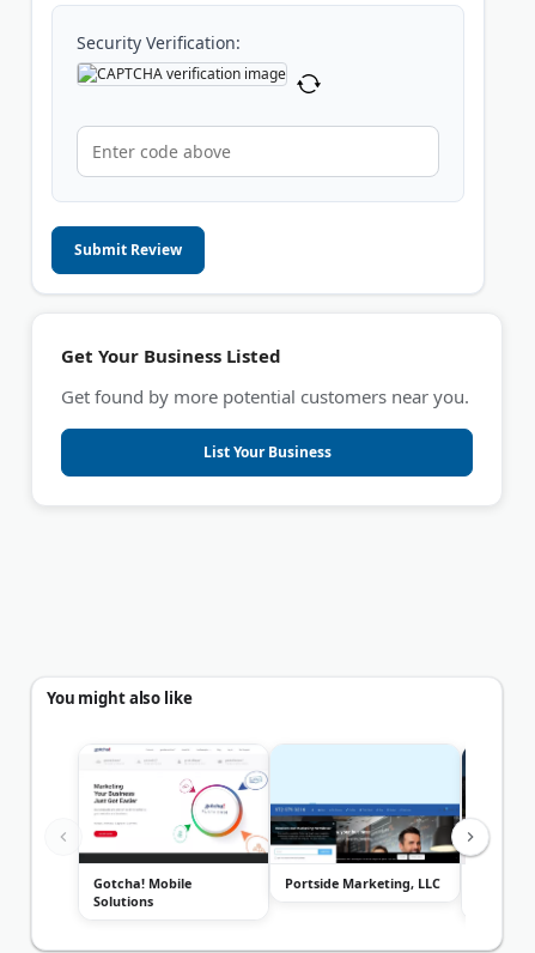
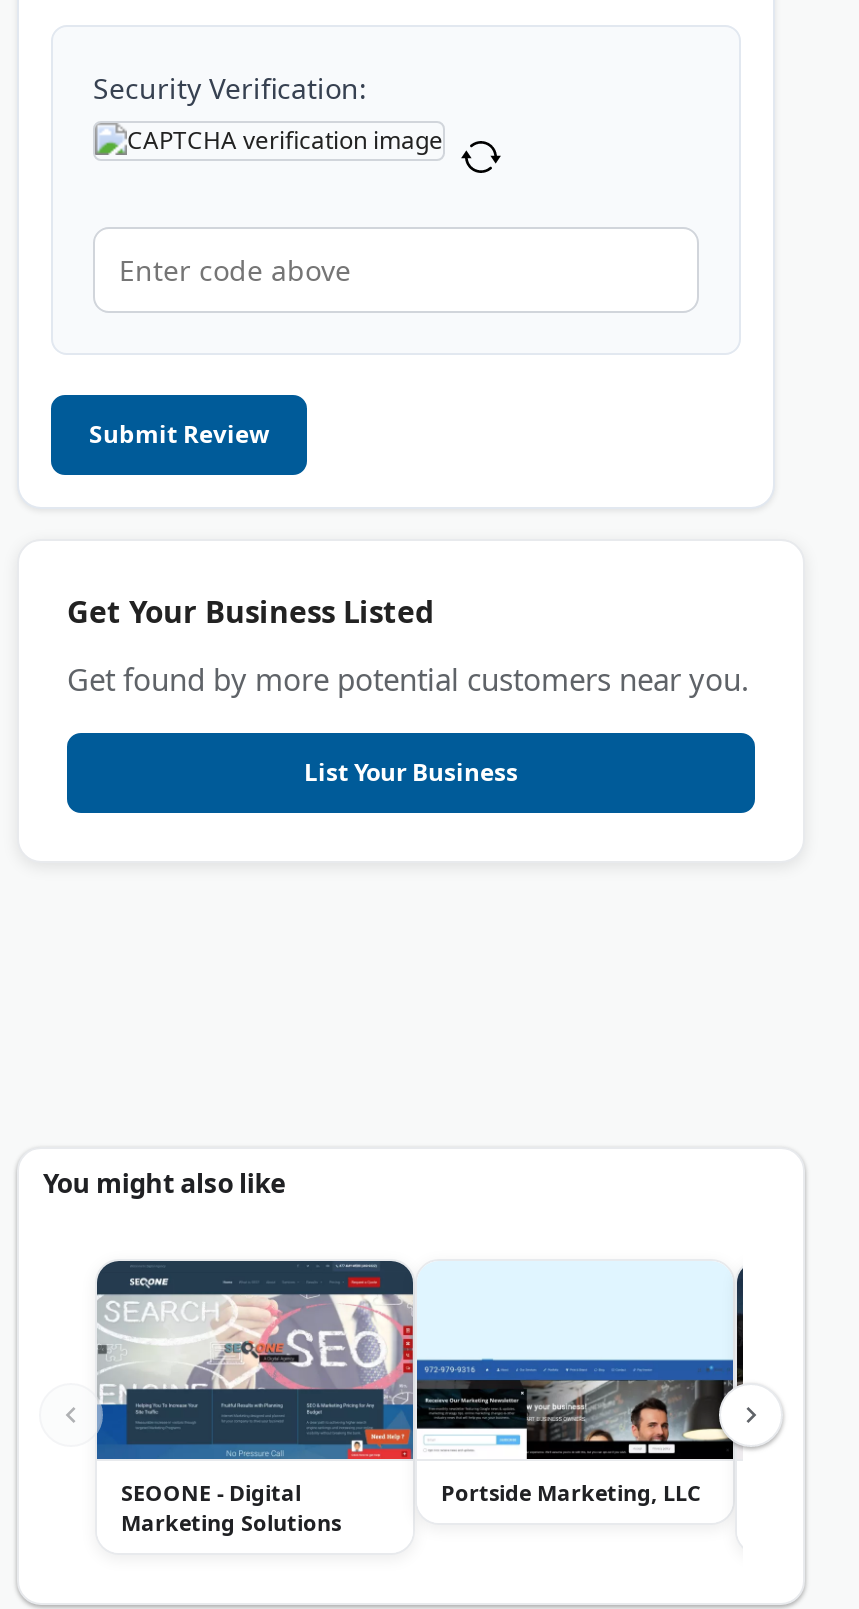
[78,745,269,910] [image] | Gotcha! Mobile | Solutions -> [95,1259,415,1537] [image] | SEOONE - Digital | Marketing Solutions

